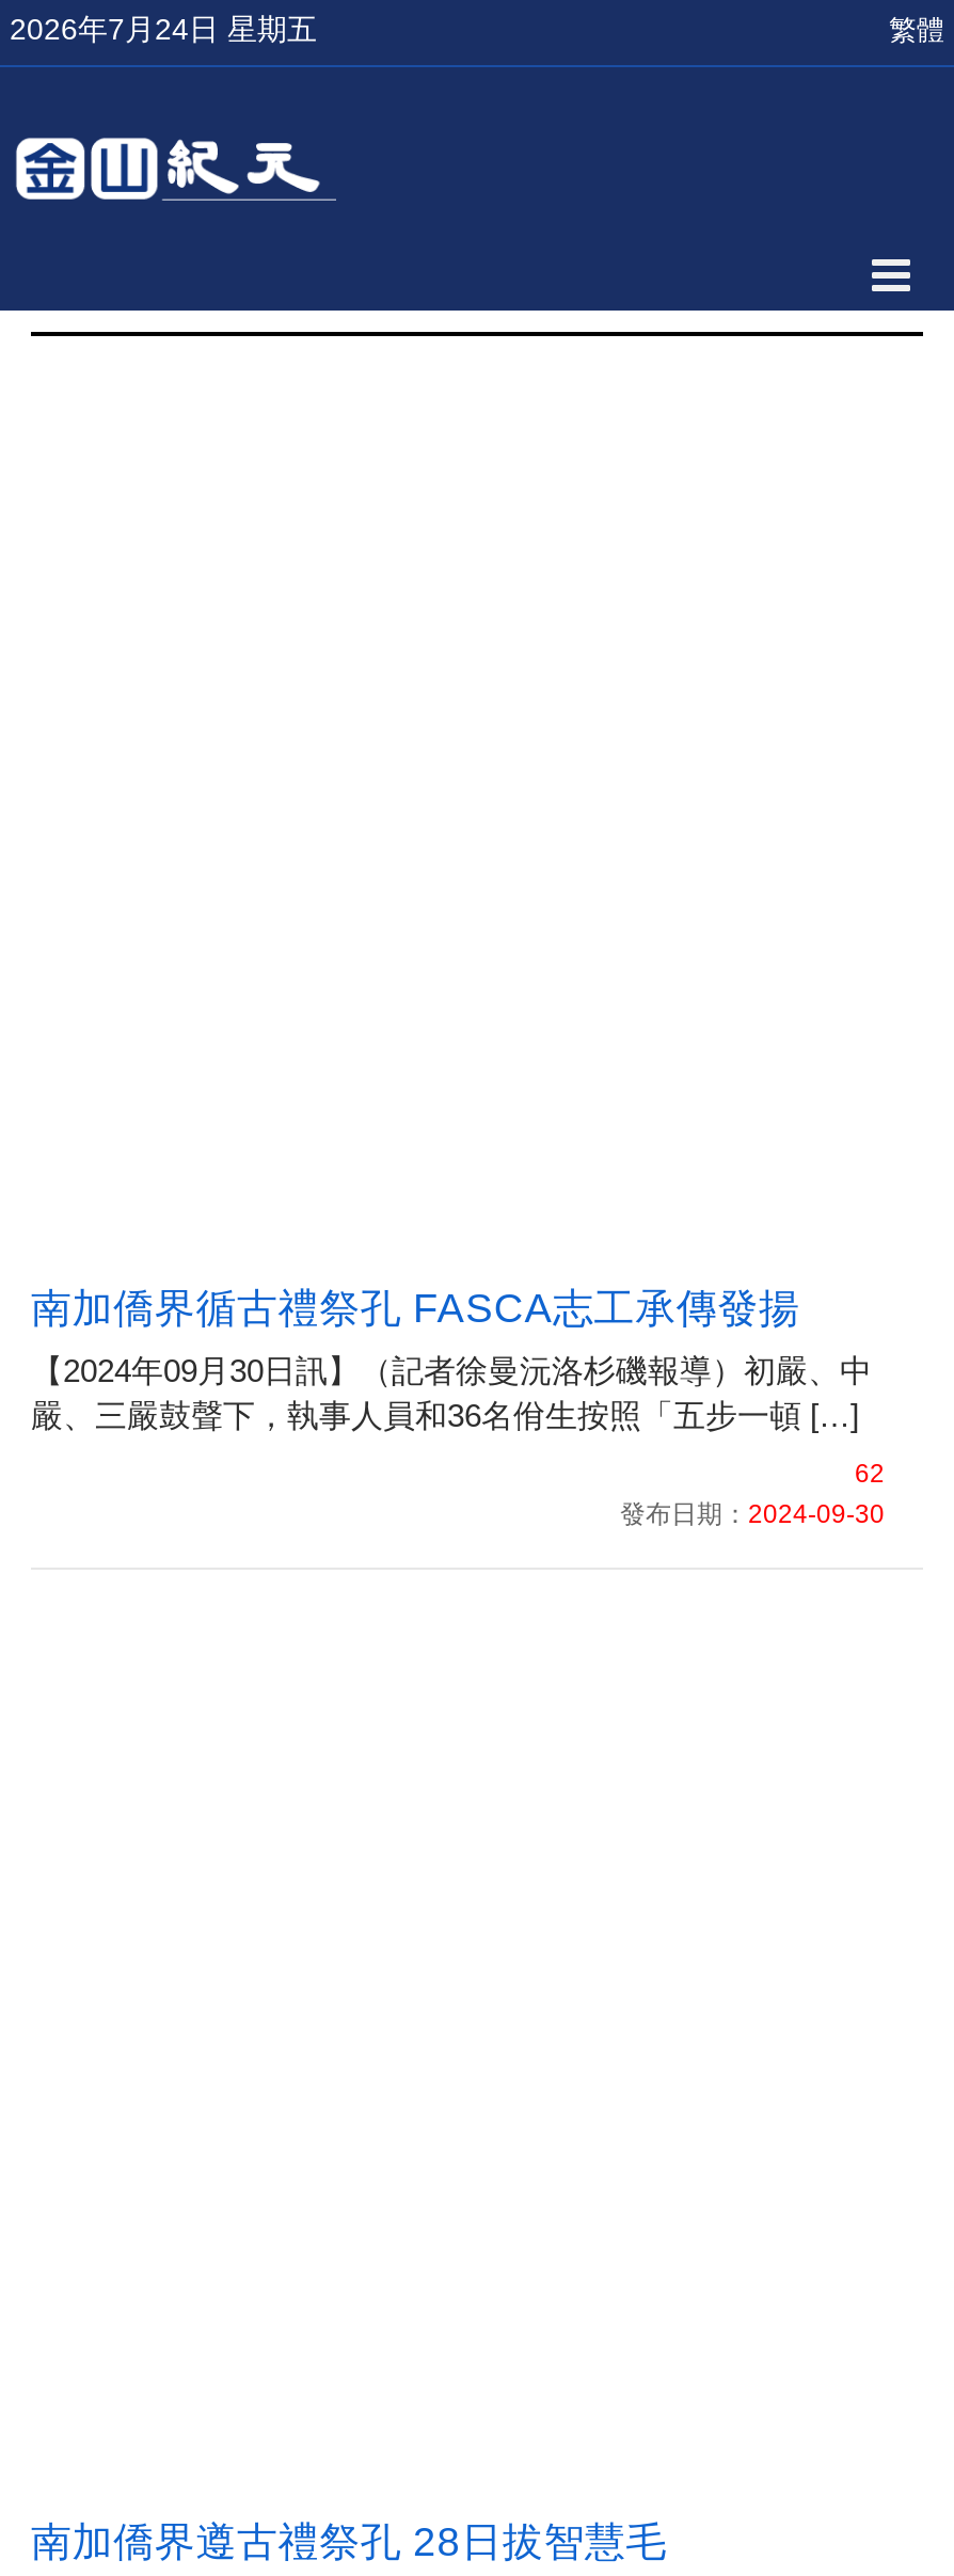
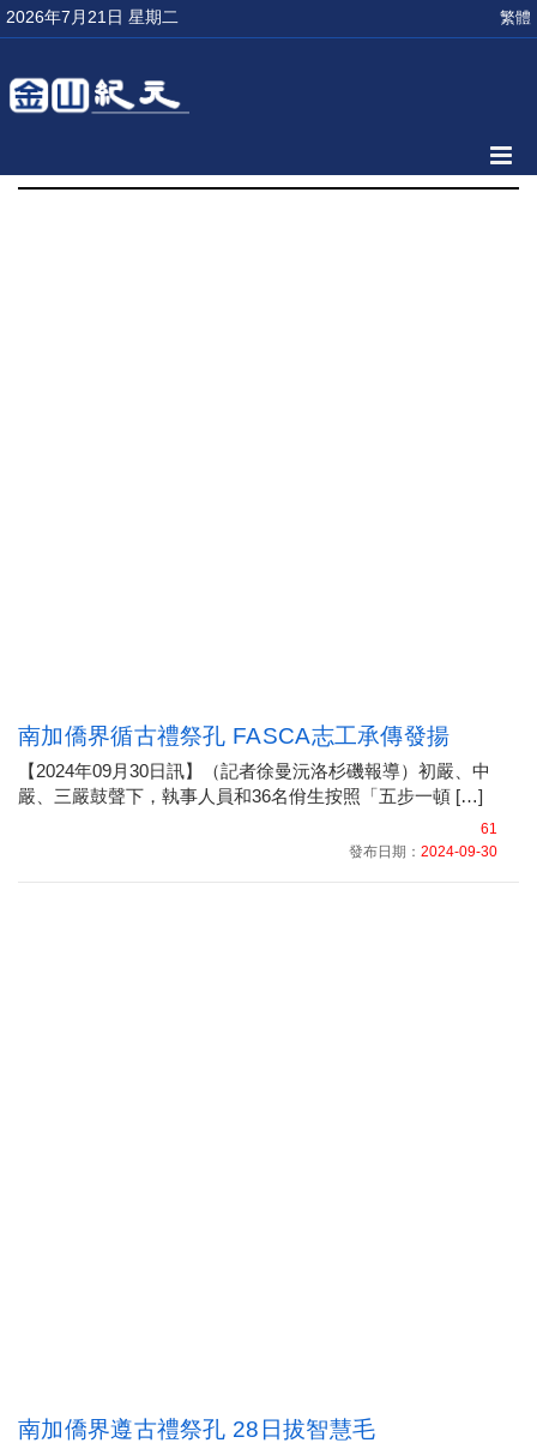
[10,12,317,46] 2026年7月24日 星期五 -> [6,7,179,26] 2026年7月21日 星期二
[855,1459,885,1489] 62 -> [481,820,497,837] 61

